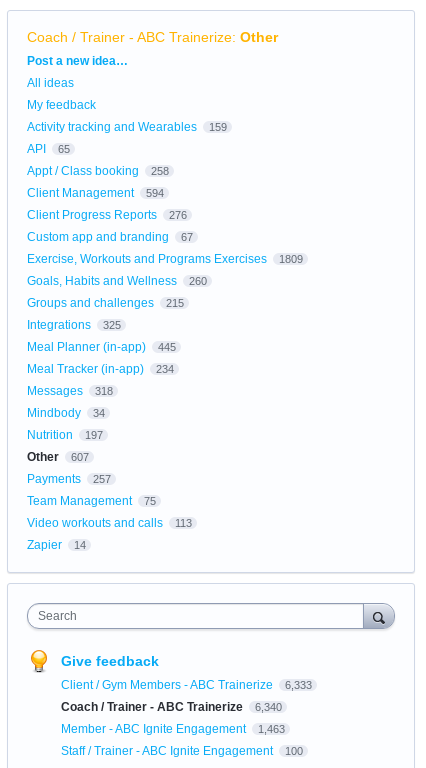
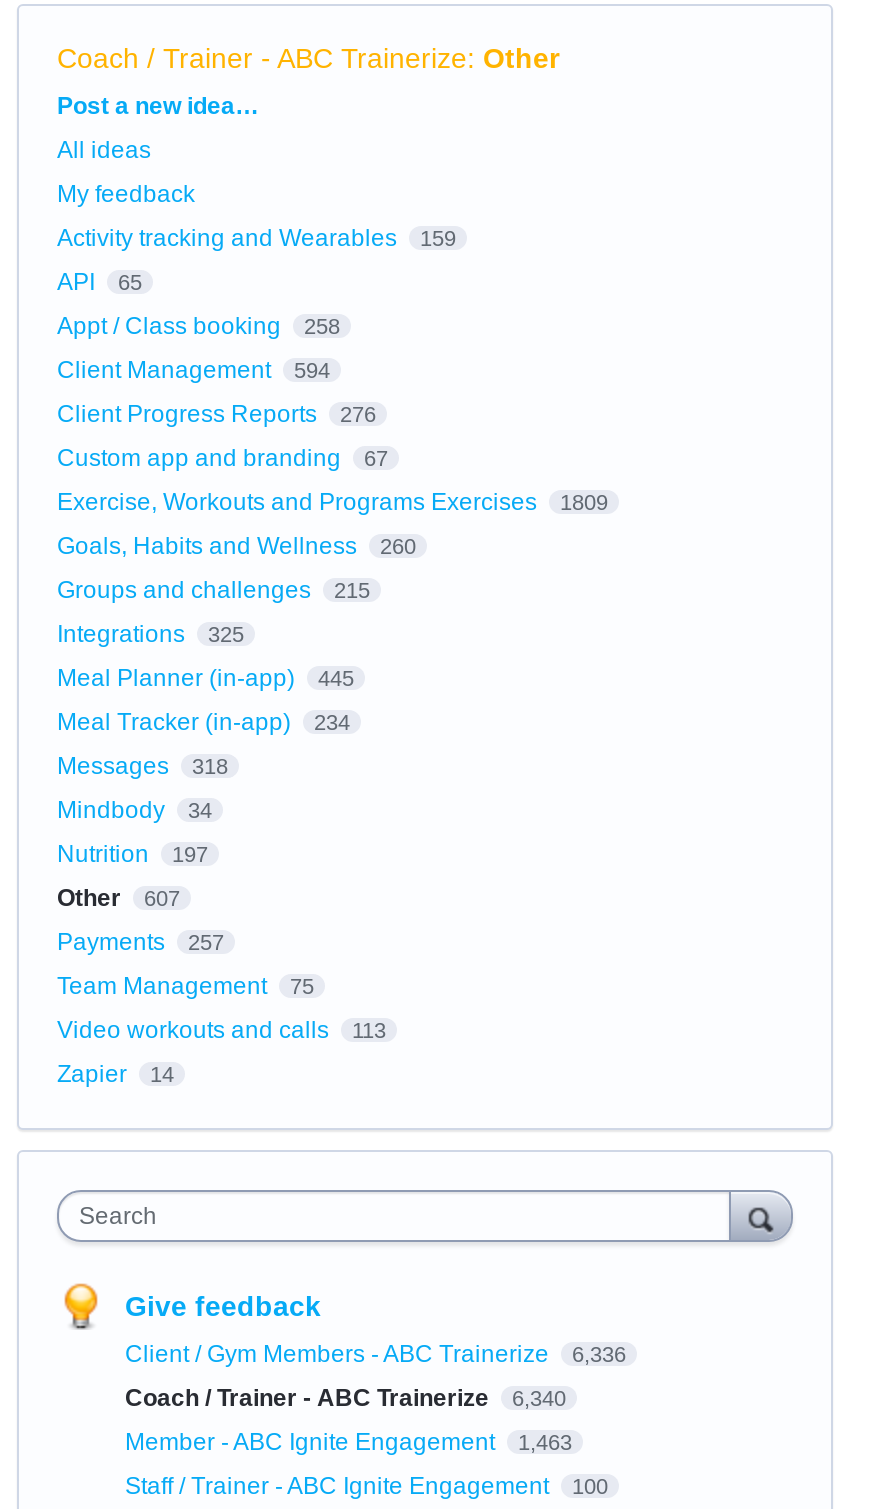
[61,678,311,692] Client / Gym Members - ABC Trainerize 6,333 -> [125,1340,626,1368] Client / Gym Members - ABC Trainerize 6,336

